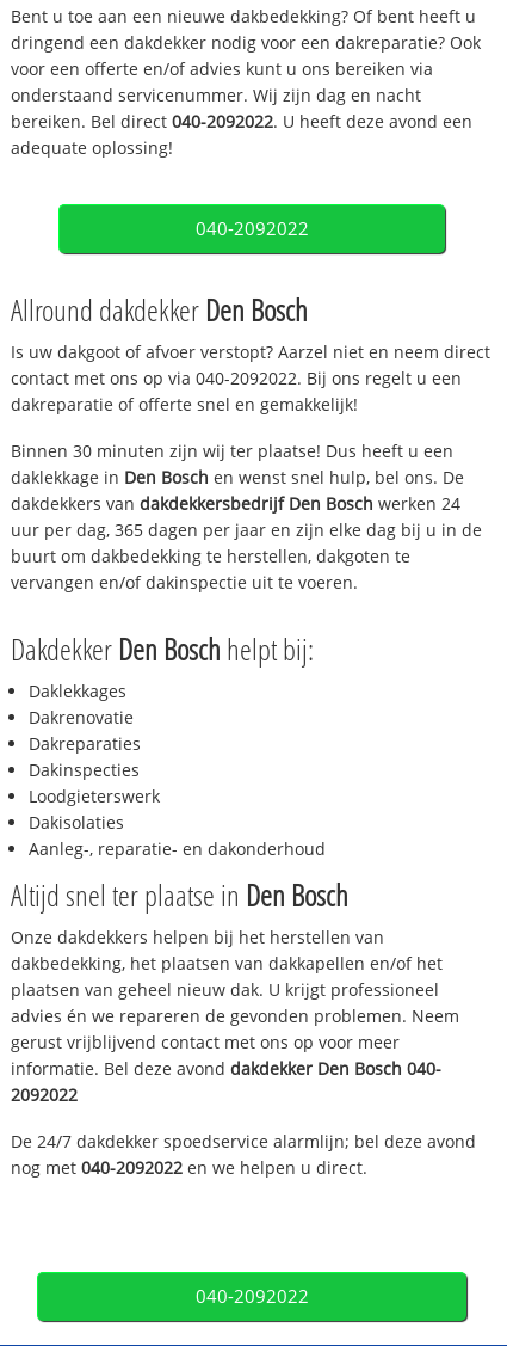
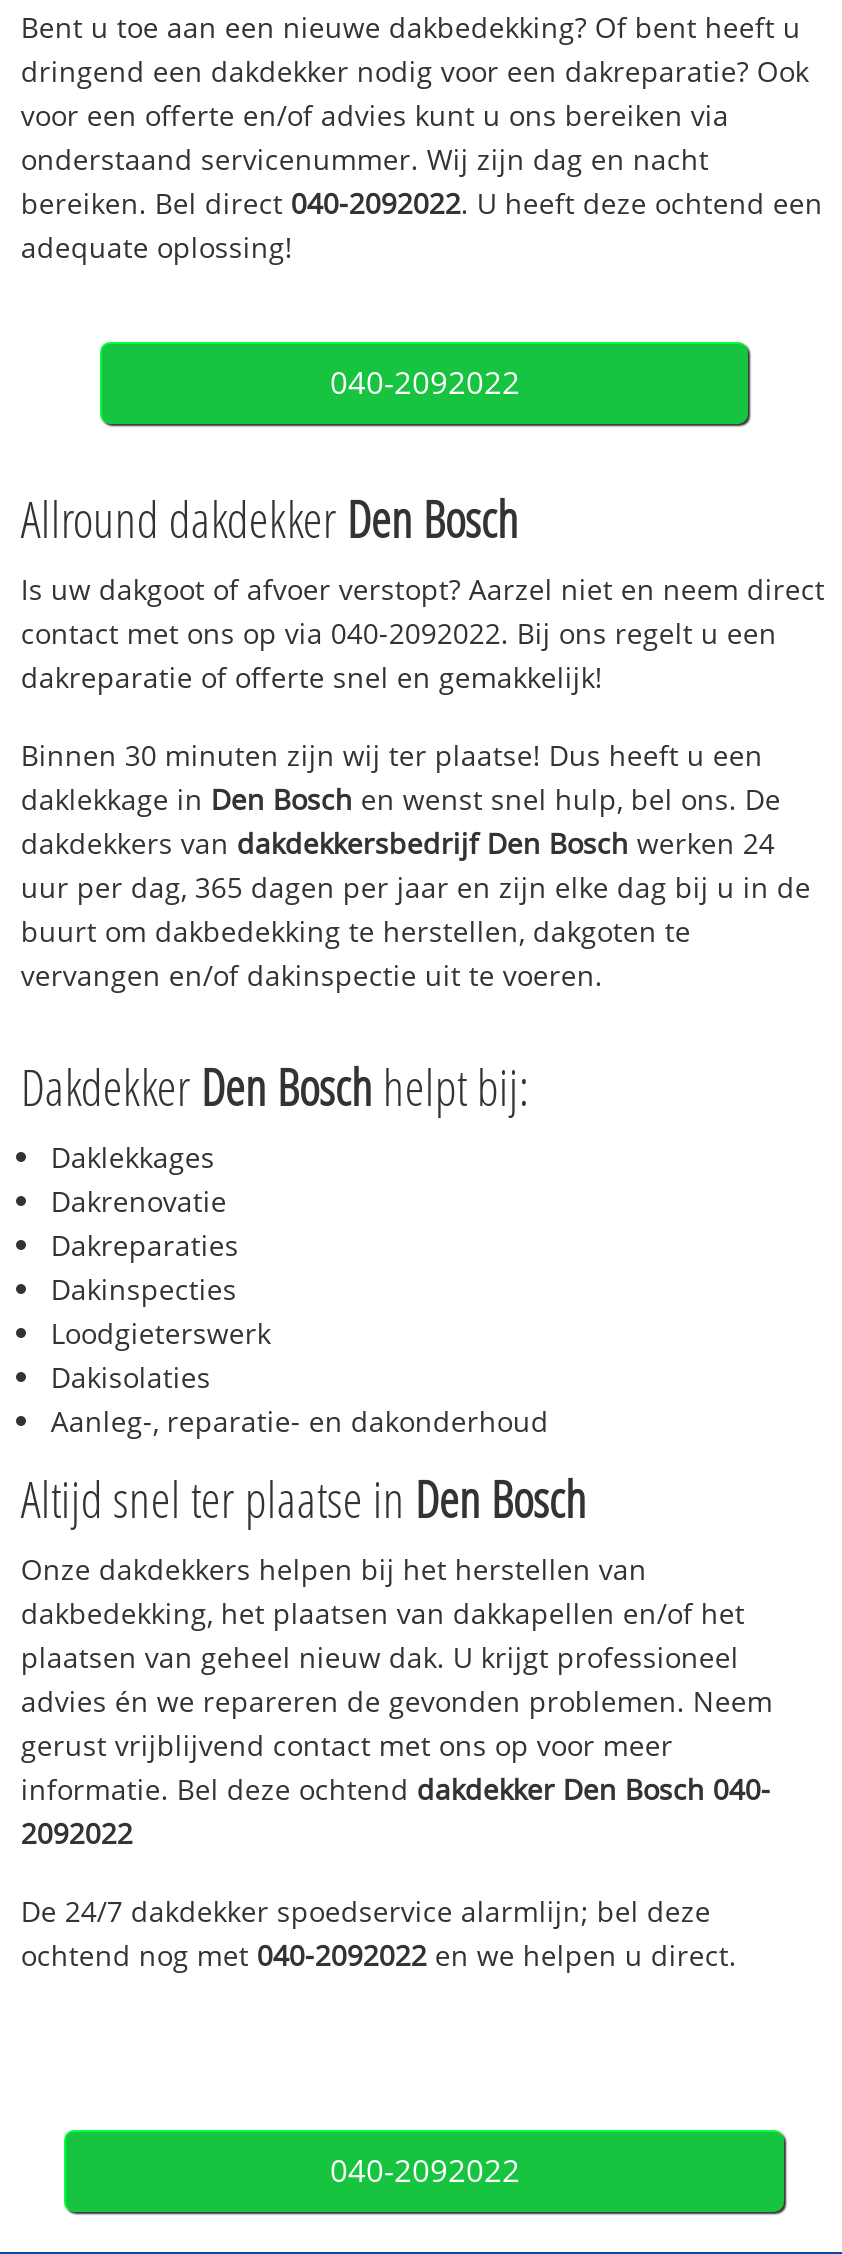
[11,109,473,132] bereiken. Bel direct 040-2092022. U heeft deze avond een -> [21,183,823,221] bereiken. Bel direct 040-2092022. U heeft deze ochtend een
[11,1057,442,1080] informatie. Bel deze avond dakdekker Den Bosch 040- -> [21,1770,771,1808] informatie. Bel deze ochtend dakdekker Den Bosch 040-
[11,1129,476,1178] De 24/7 dakdekker spoedservice alarmlijn; bel deze avond | nog met 040-2092022 en we helpen u direct. -> [21,1891,737,1973] De 24/7 dakdekker spoedservice alarmlijn; bel deze | ochtend nog met 040-2092022 en we helpen u direct.

